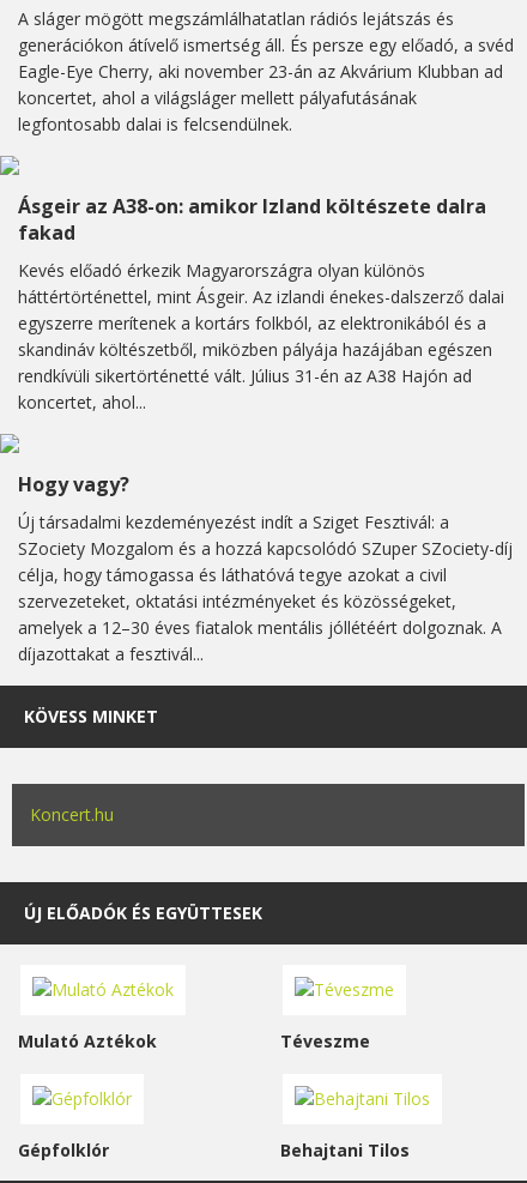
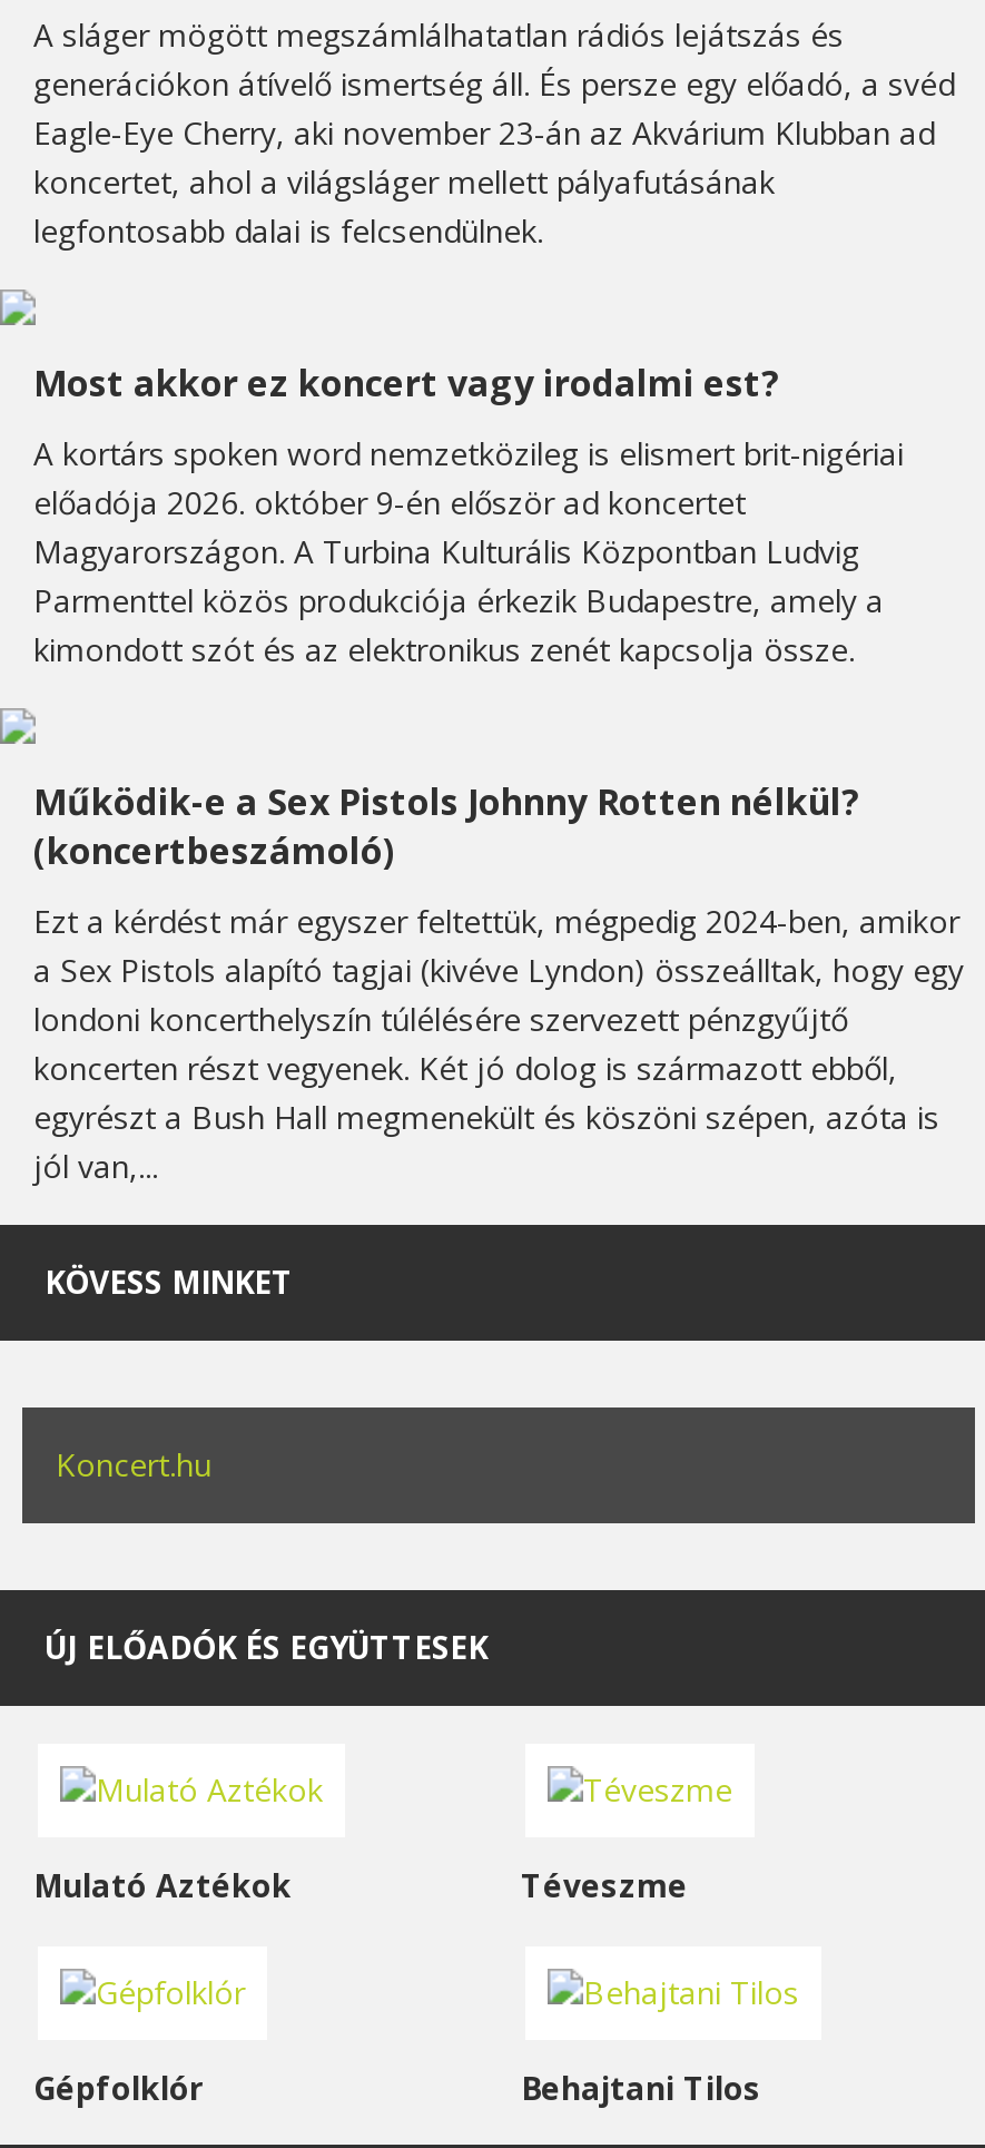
[18,193,486,246] Ásgeir az A38-on: amikor Izland költészete dalra | fakad -> [33,359,779,408] Most akkor ez koncert vagy irodalmi est?
[18,259,504,414] Kevés előadó érkezik Magyarországra olyan különös | háttértörténettel, mint Ásgeir. Az izlandi énekes-dalszerző dalai | egyszerre merítenek a kortárs folkból, az elektronikából és a | skandináv költészetből, miközben pályája hazájában egészen | rendkívüli sikertörténetté vált. Július 31-én az A38 Hajón ad | koncertet, ahol... -> [33,432,904,671] A kortárs spoken word nemzetközileg is elismert brit-nigériai | előadója 2026. október 9-én először ad koncertet | Magyarországon. A Turbina Kulturális Központban Ludvig | Parmenttel közös produkciója érkezik Budapestre, amely a | kimondott szót és az elektronikus zenét kapcsolja össze.
[18,471,129,498] Hogy vagy? -> [33,778,859,876] Működik-e a Sex Pistols Johnny Rotten nélkül? | (koncertbeszámoló)
[18,511,513,665] Új társadalmi kezdeményezést indít a Sziget Fesztivál: a | SZociety Mozgalom és a hozzá kapcsolódó SZuper SZociety-díj | célja, hogy támogassa és láthatóvá tegye azokat a civil | szervezeteket, oktatási intézményeket és közösségeket, | amelyek a 12–30 éves fiatalok mentális jóllétéért dolgoznak. A | díjazottakat a fesztivál... -> [33,900,964,1187] Ezt a kérdést már egyszer feltettük, mégpedig 2024-ben, amikor | a Sex Pistols alapító tagjai (kivéve Lyndon) összeálltak, hogy egy | londoni koncerthelyszín túlélésére szervezett pénzgyűjtő | koncerten részt vegyenek. Két jó dolog is származott ebből, | egyrészt a Bush Hall megmenekült és köszöni szépen, azóta is | jól van,...

